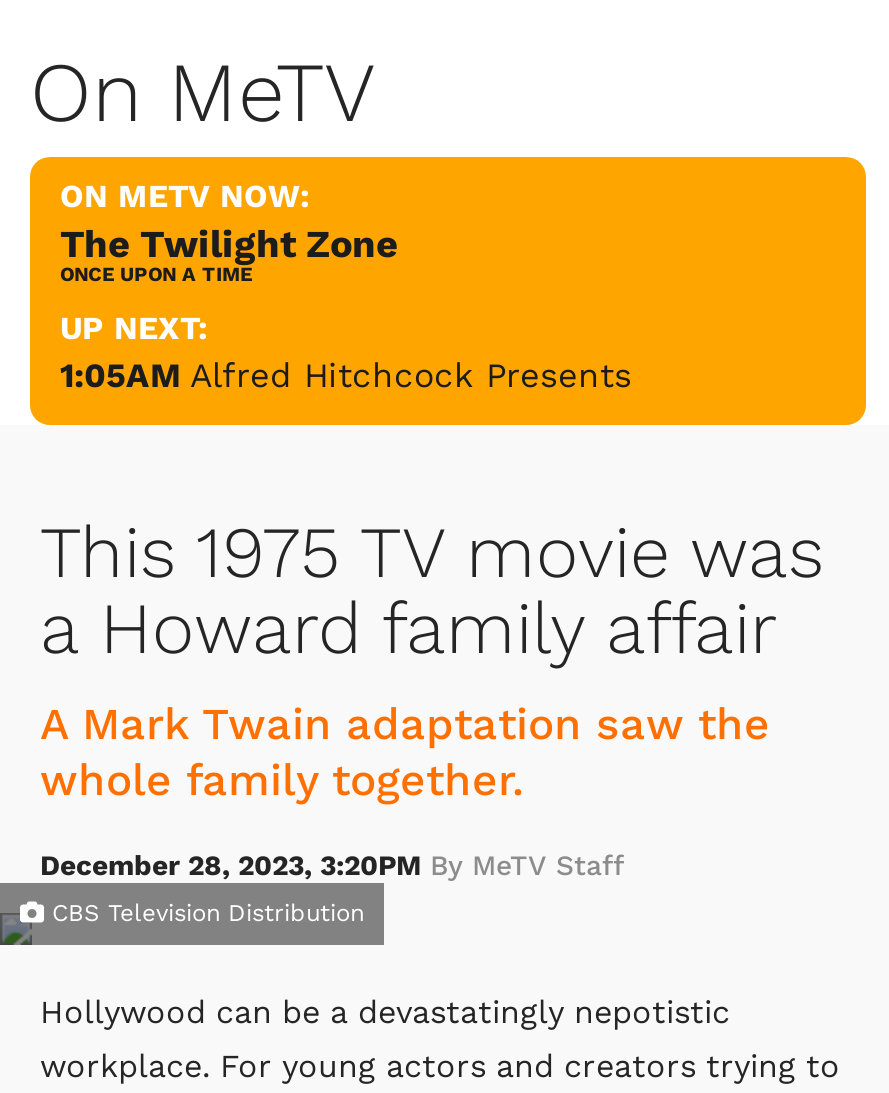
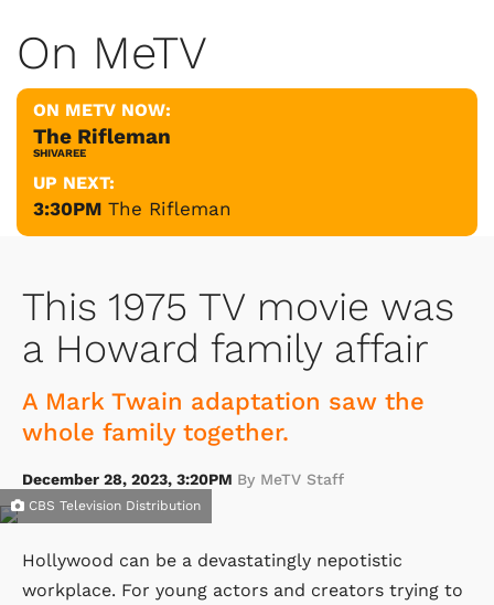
[60,220,398,284] The Twilight Zone | ONCE UPON A TIME -> [33,123,171,158] The Rifleman | SHIVAREE
[60,354,632,394] 1:05AM Alfred Hitchcock Presents -> [33,197,232,219] 3:30PM The Rifleman

